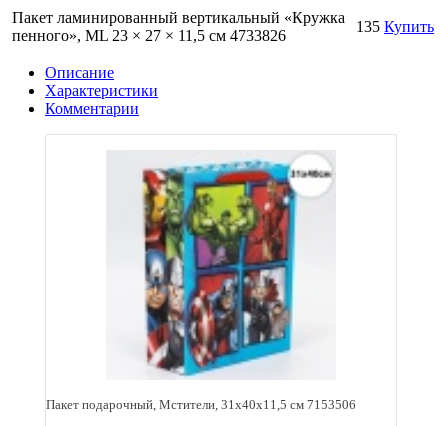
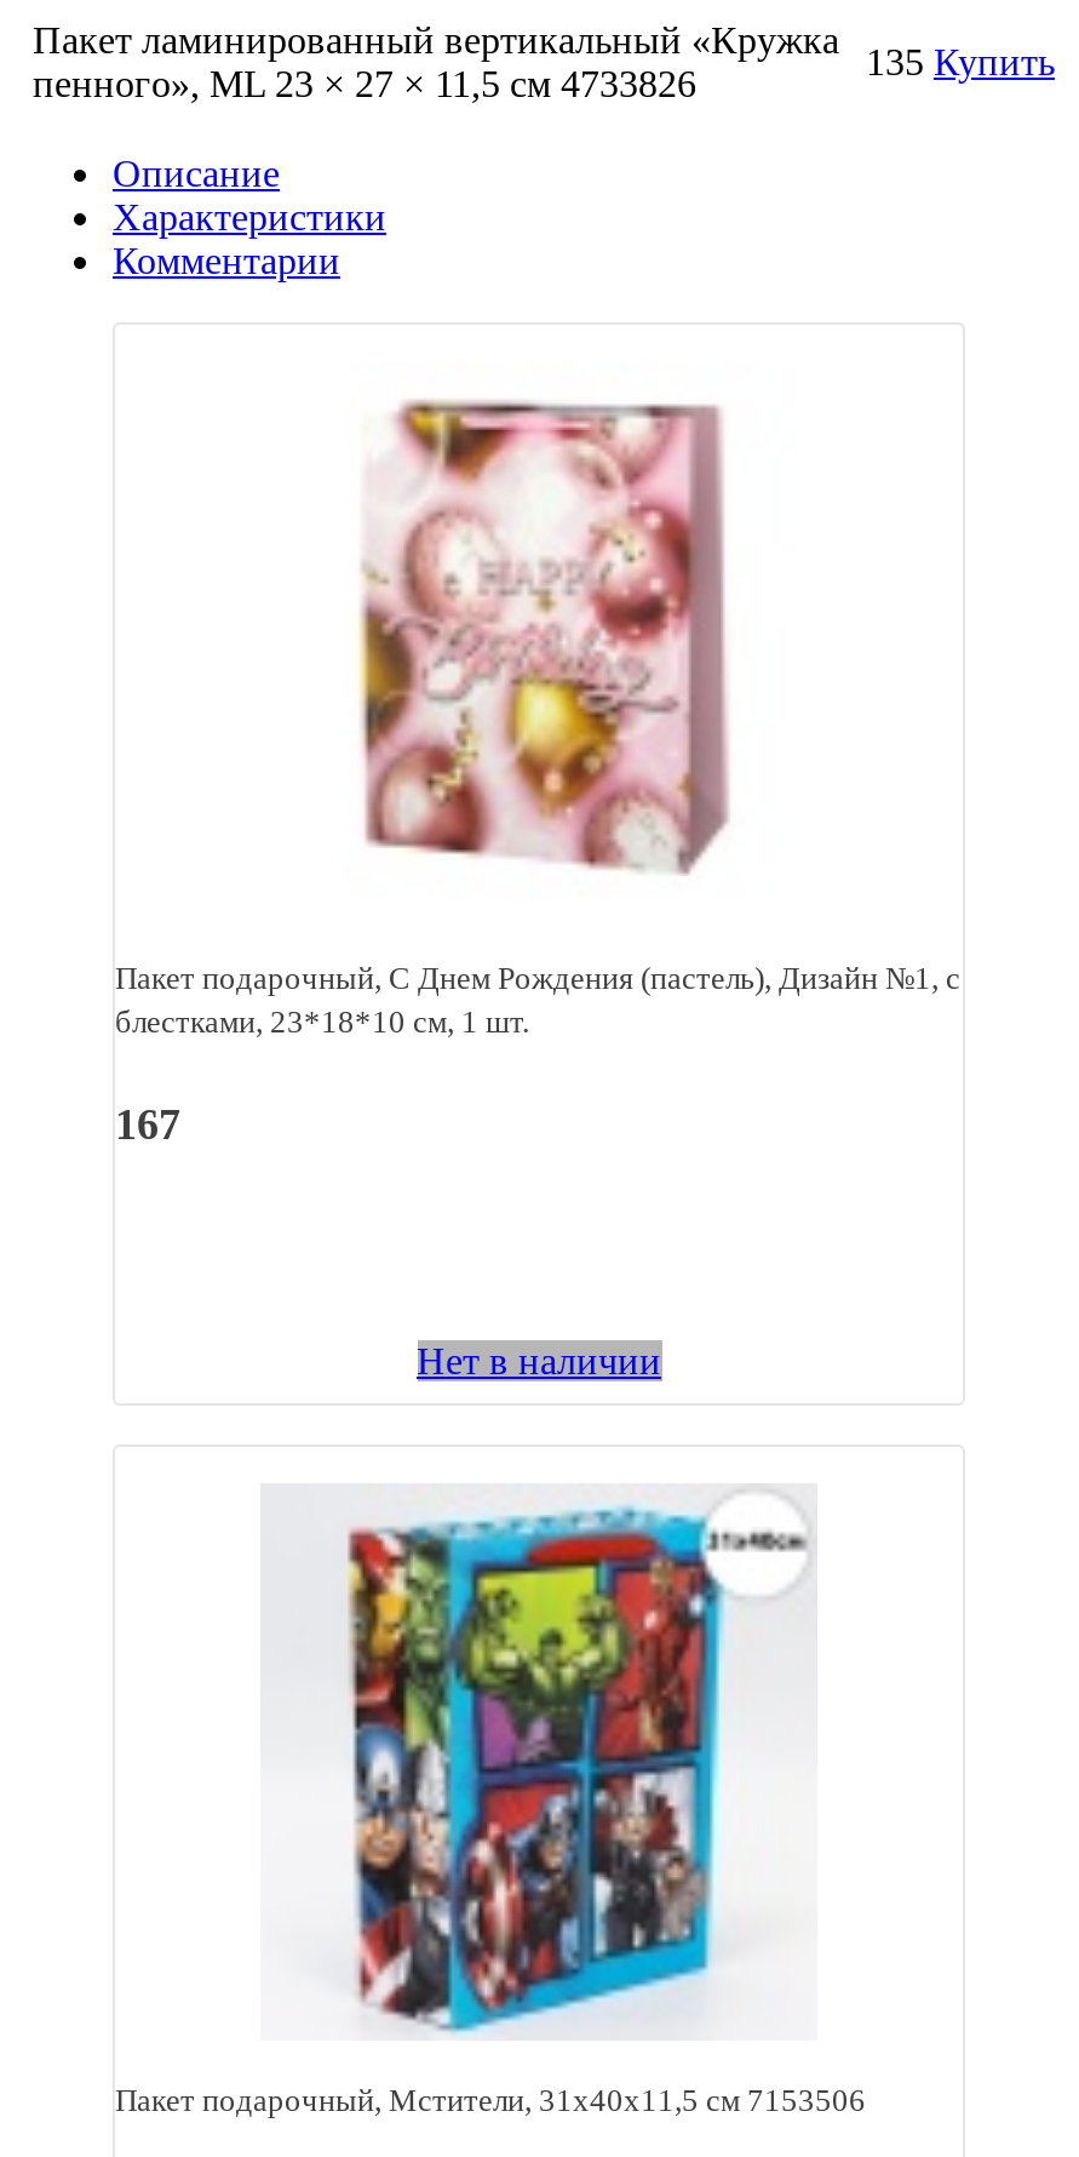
none -> [115,400,960,1149] [image] | Пакет подарочный, С Днем Рождения (пастель), Дизайн №1, с | блестками, 23*18*10 см, 1 шт. | 167
none -> [417,1341,661,1382] Нет в наличии

